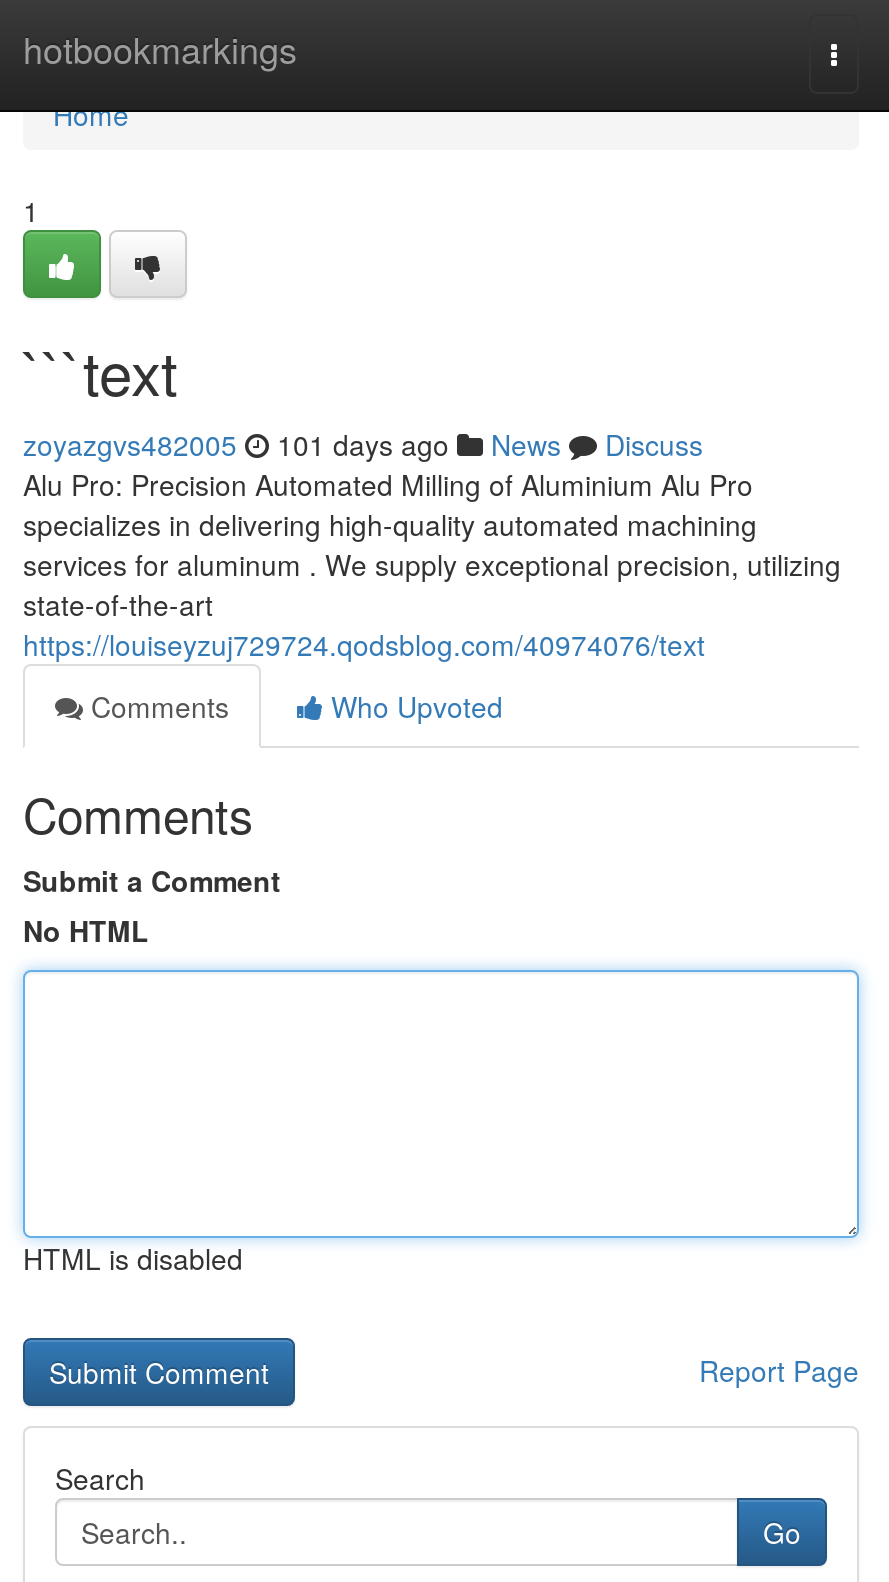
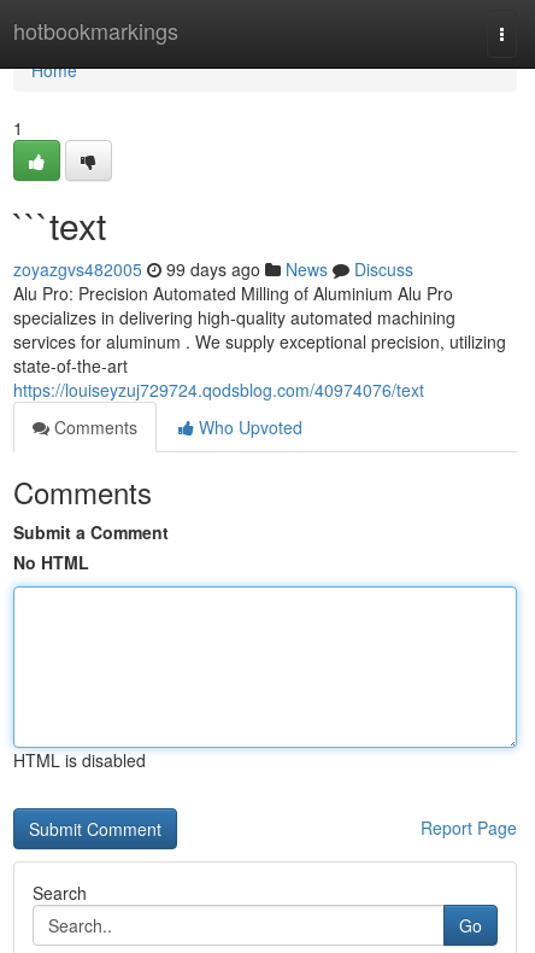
[23,424,703,464] zoyazgvs482005 101 days ago News Discuss -> [13,257,413,281] zoyazgvs482005 99 days ago News Discuss

